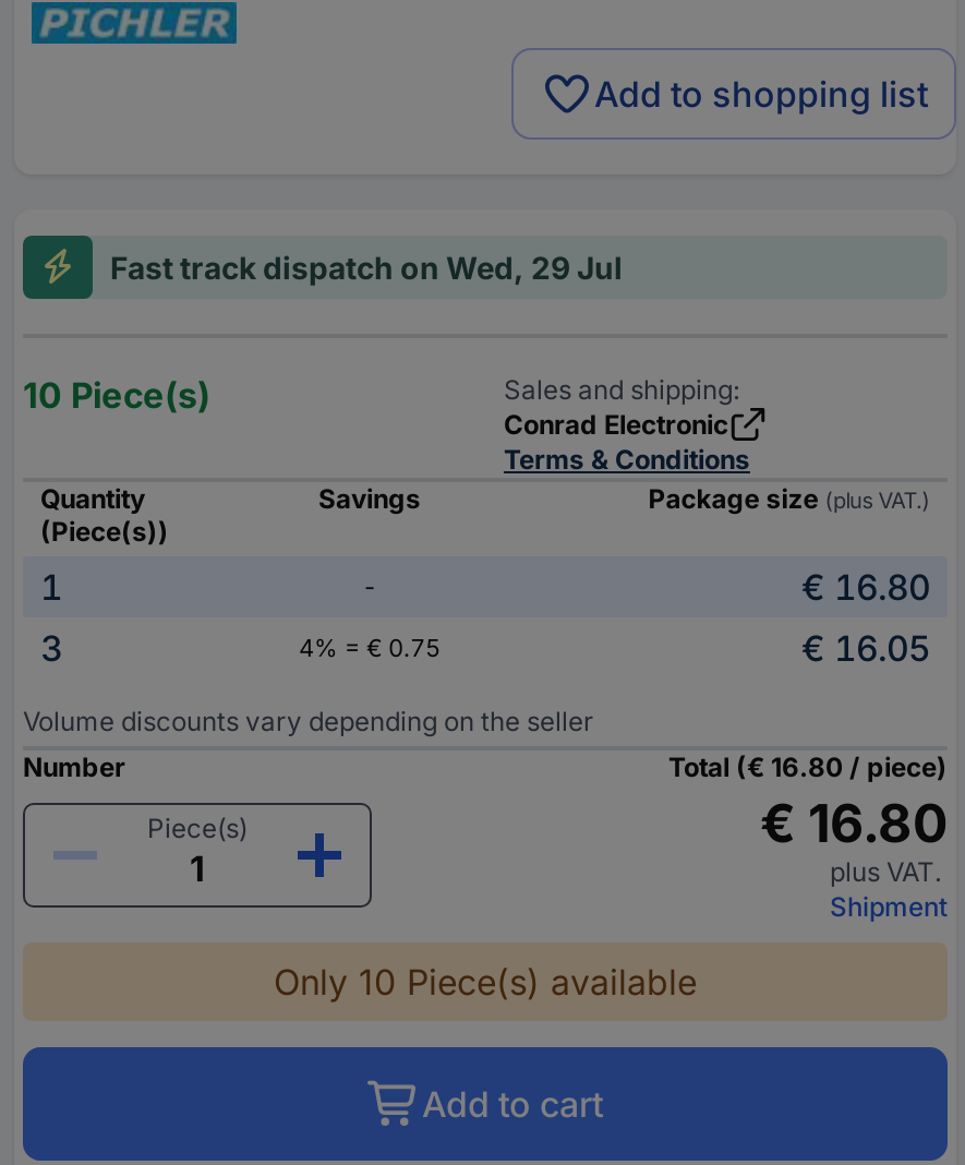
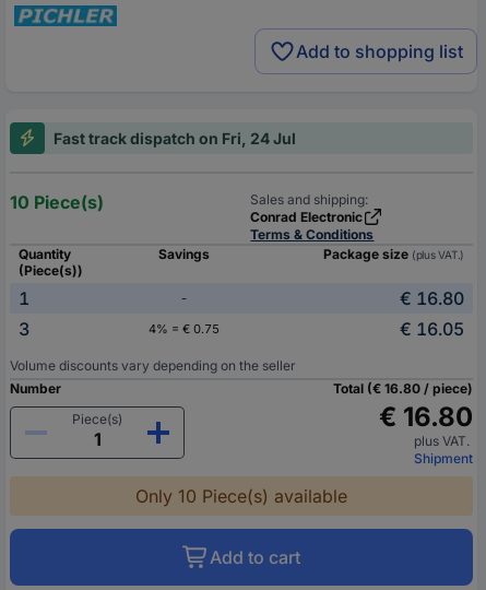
[110,248,623,286] Fast track dispatch on Wed, 29 Jul -> [54,129,296,147] Fast track dispatch on Fri, 24 Jul

